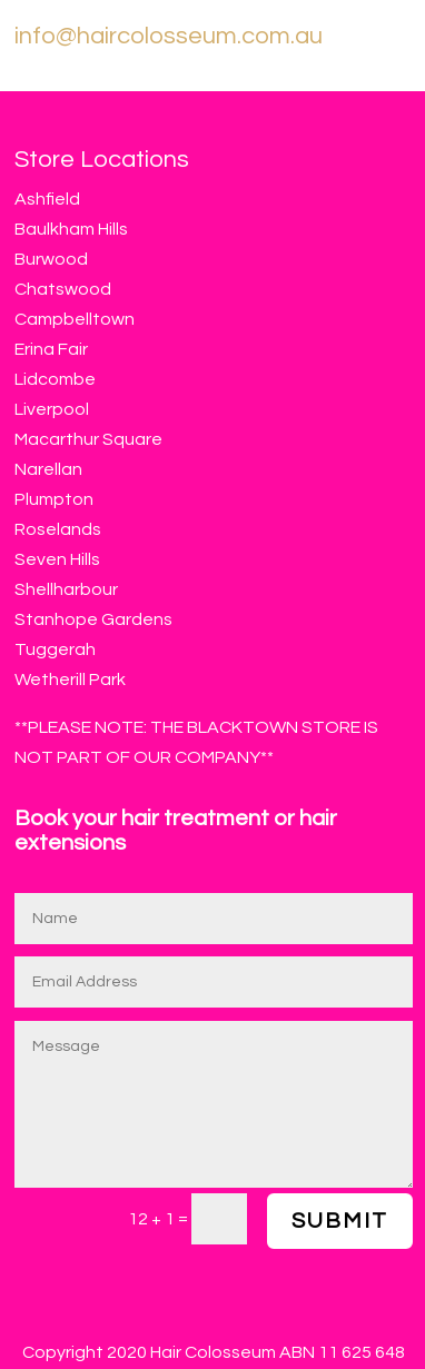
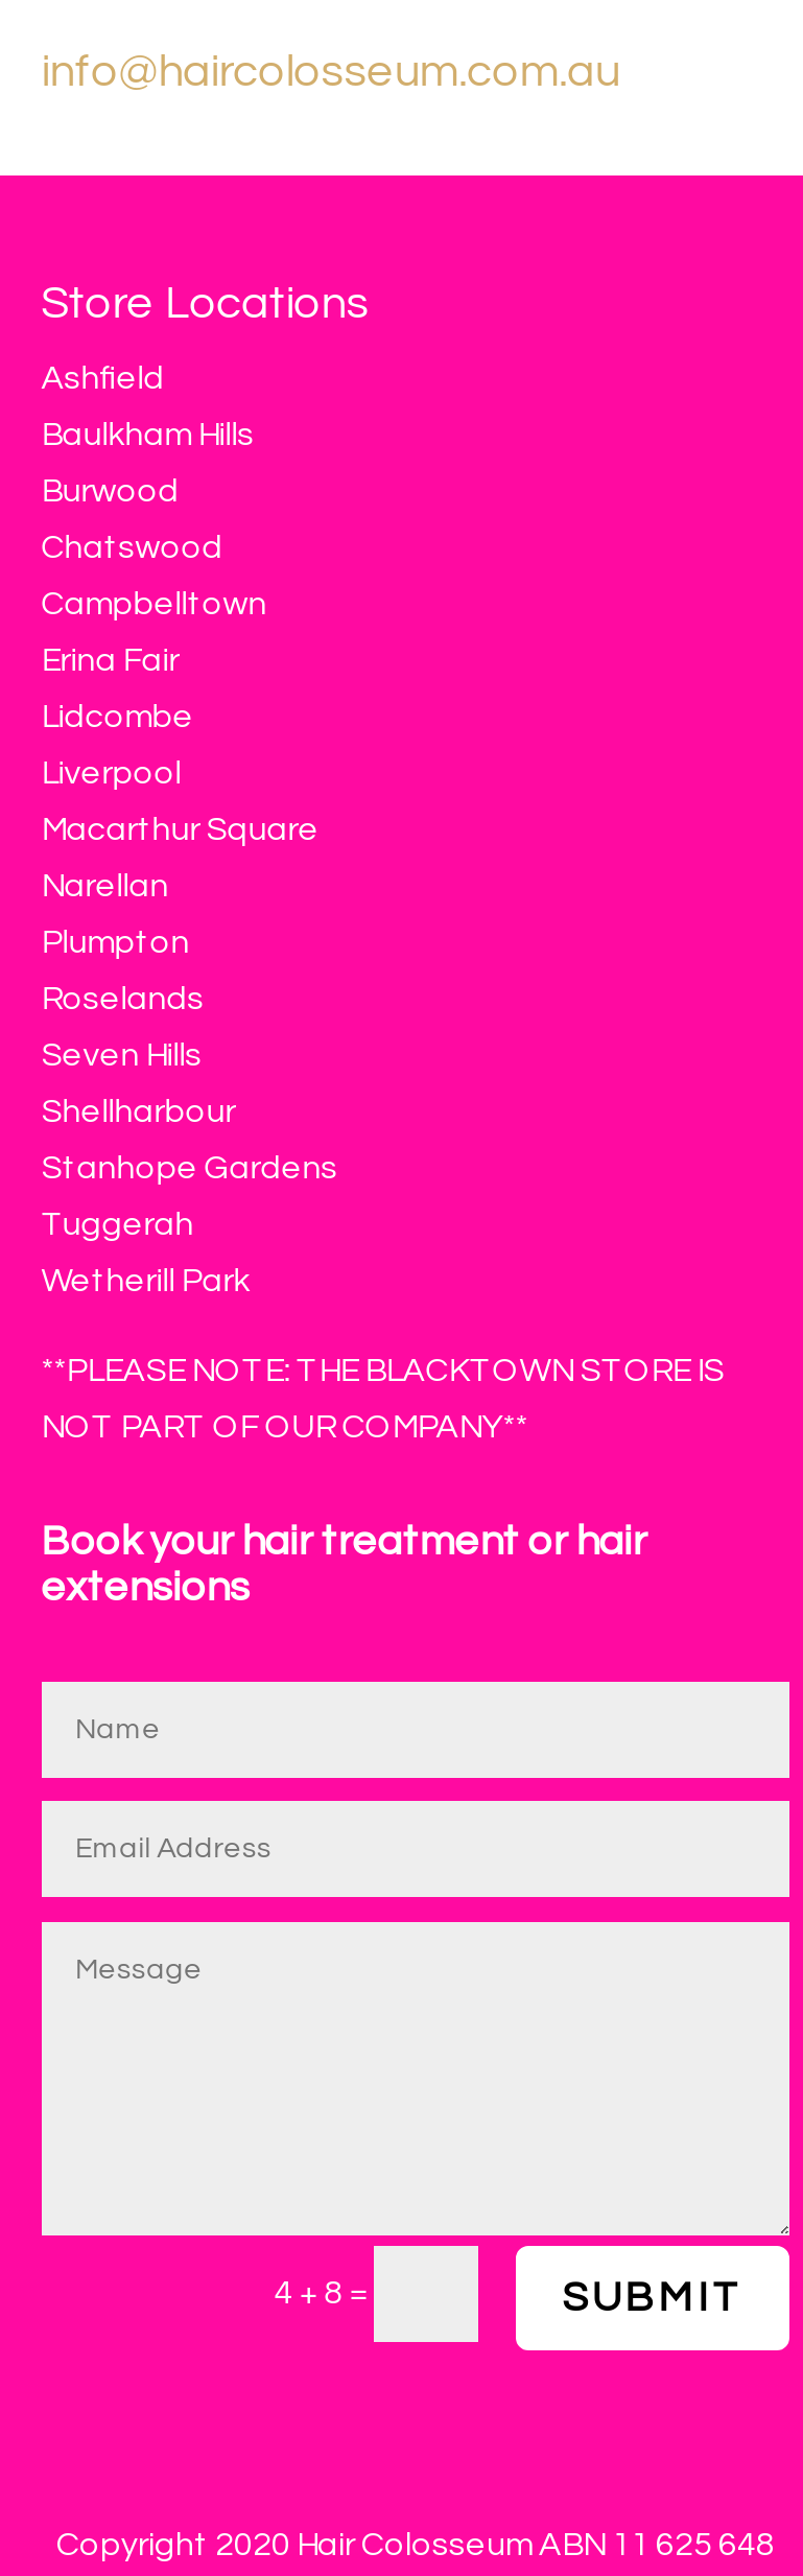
[128,1209,192,1227] 12 + 1 = -> [274,2275,374,2310] 4 + 8 =

